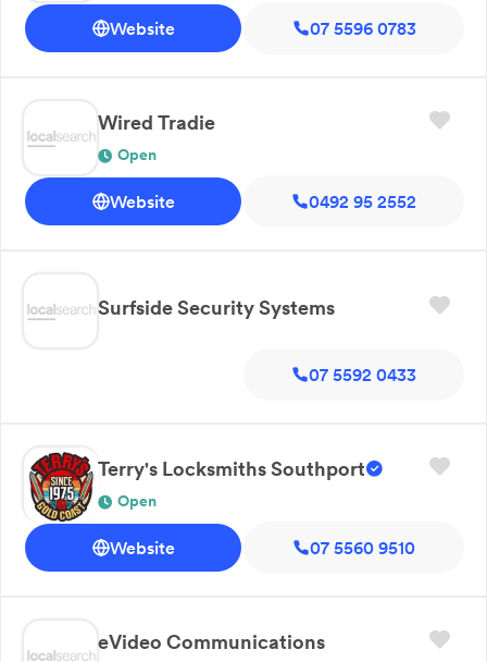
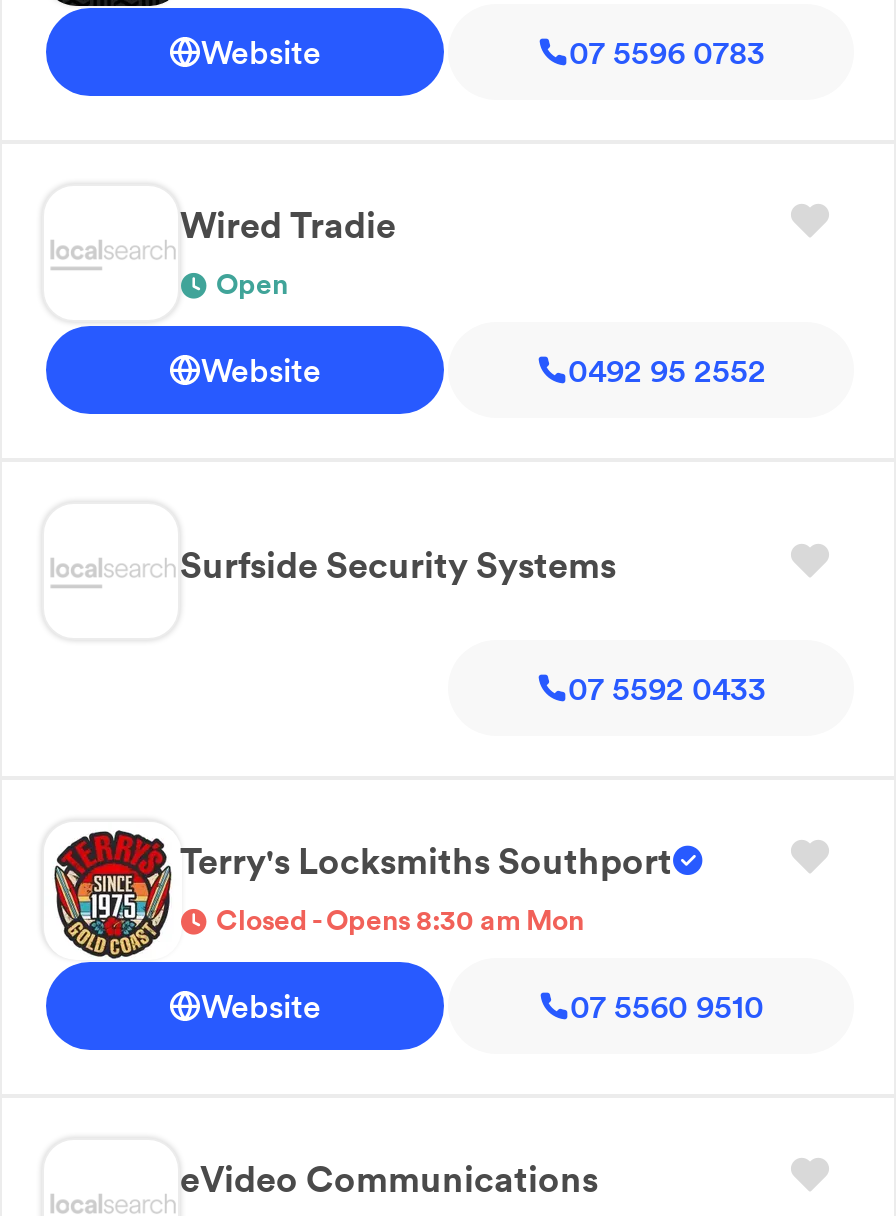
[117,491,157,511] Open -> [216,902,584,938] Closed - Opens 8:30 am Mon

